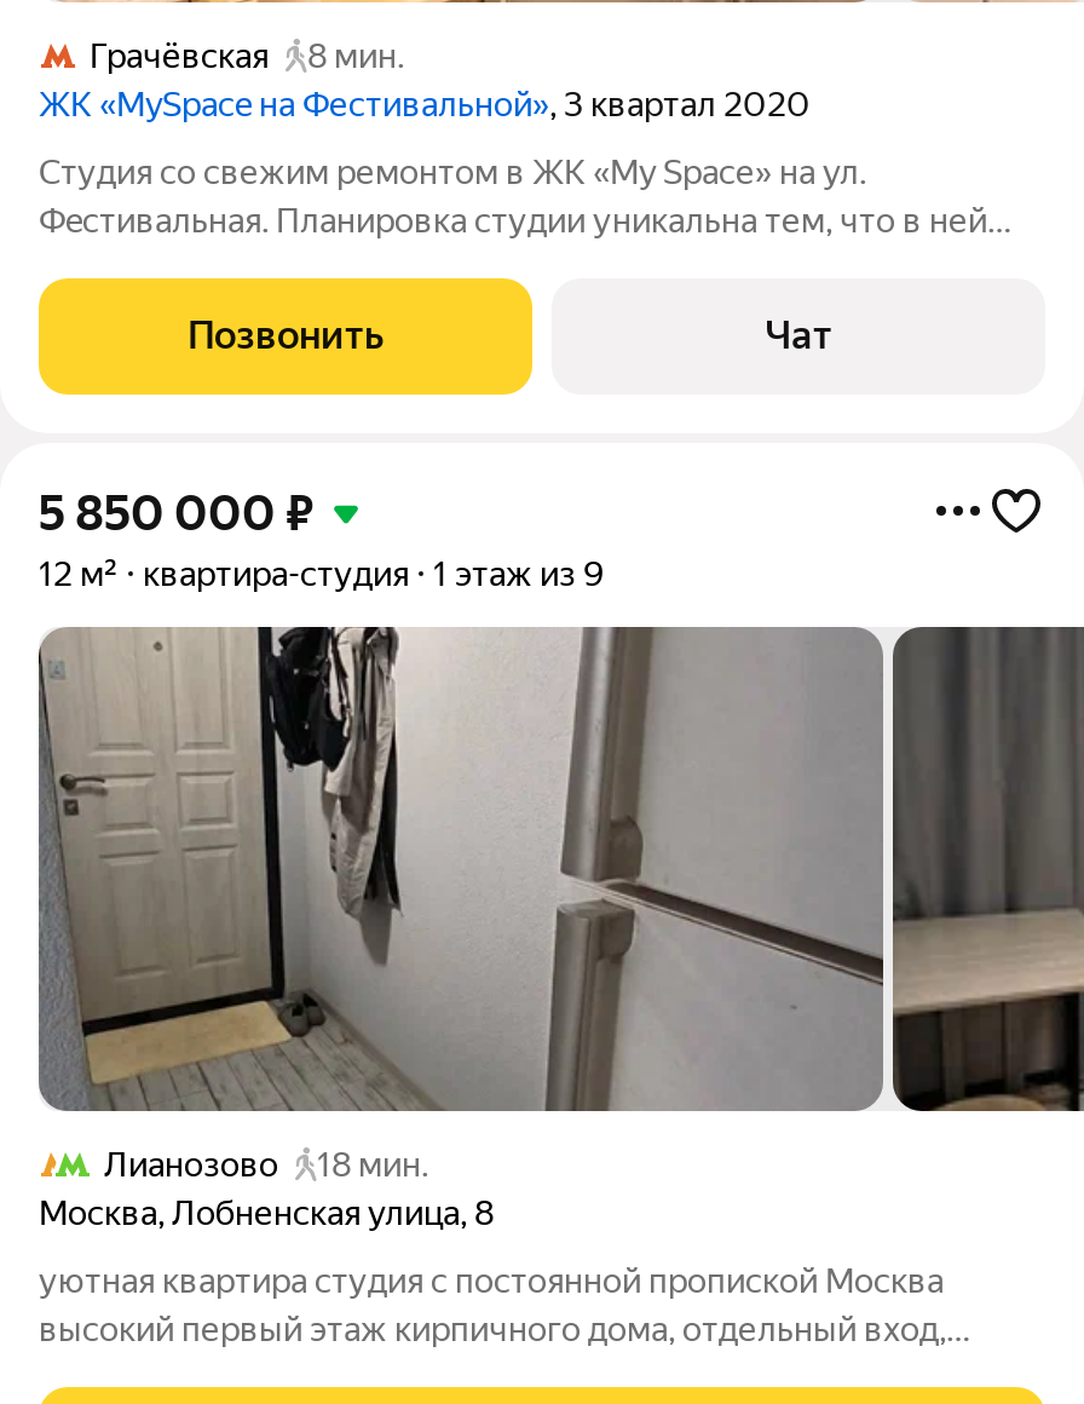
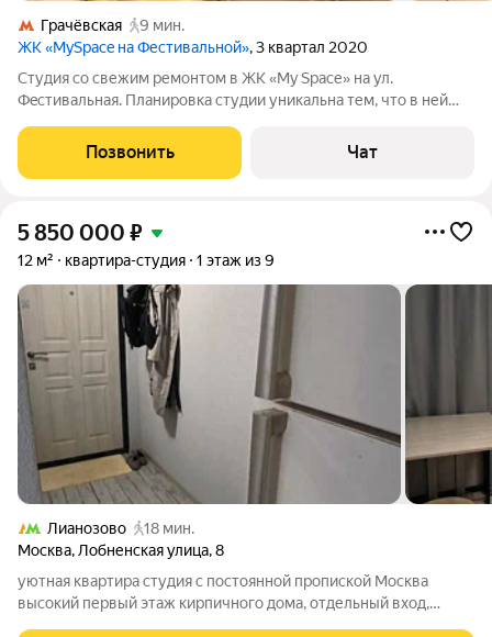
[90,36,404,75] Грачёвская 8 мин. -> [41,16,185,34] Грачёвская 9 мин.

